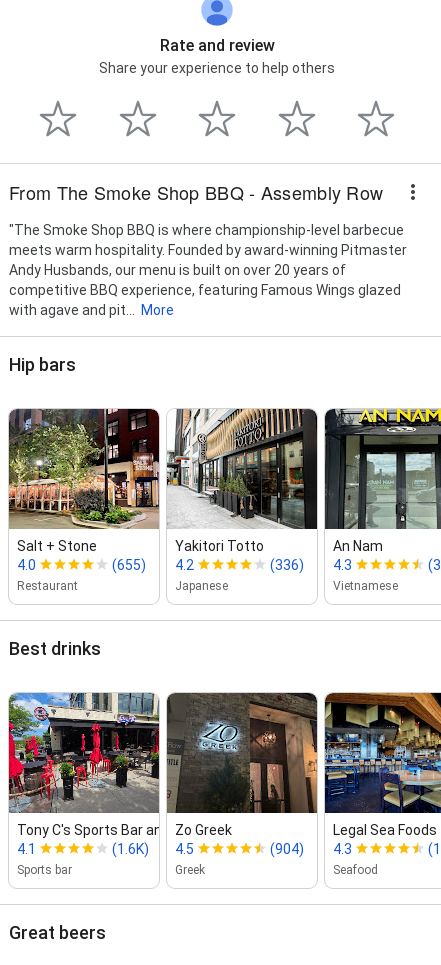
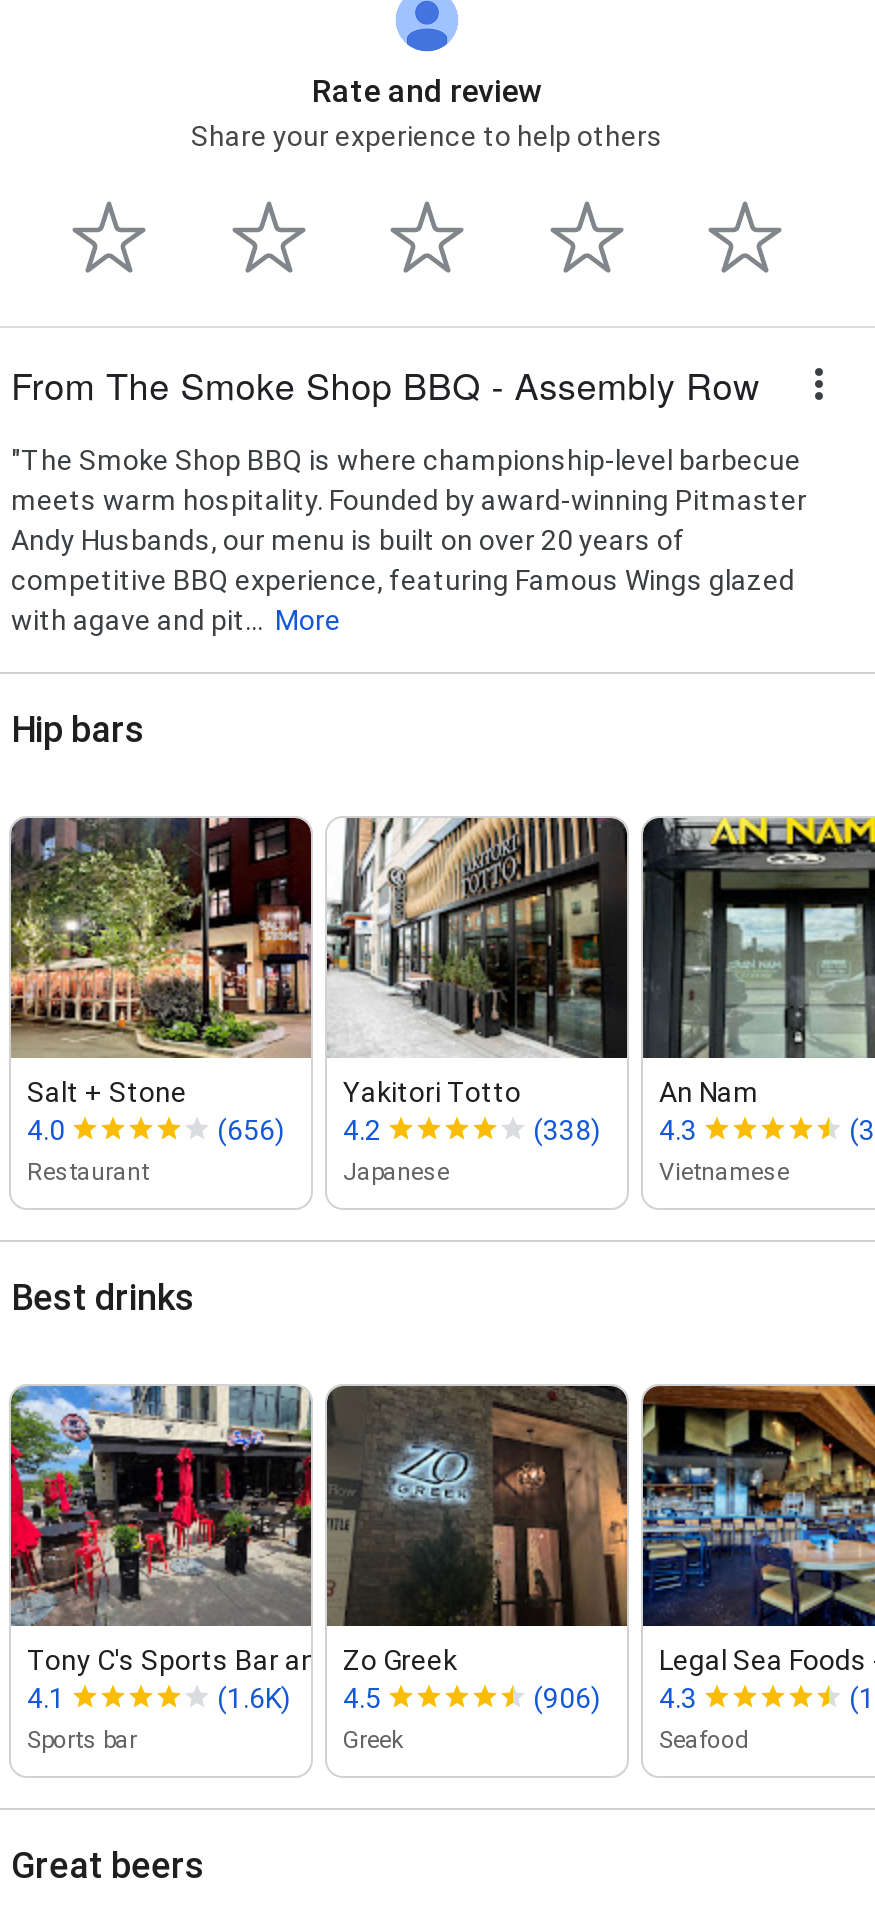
[112,557,194,573] (655) 4.2 -> [217,1113,381,1145] (656) 4.2
[270,557,352,573] (336) 4.3 -> [533,1113,697,1145] (338) 4.3
[270,841,352,857] (904) 4.3 -> [533,1681,697,1713] (906) 4.3

